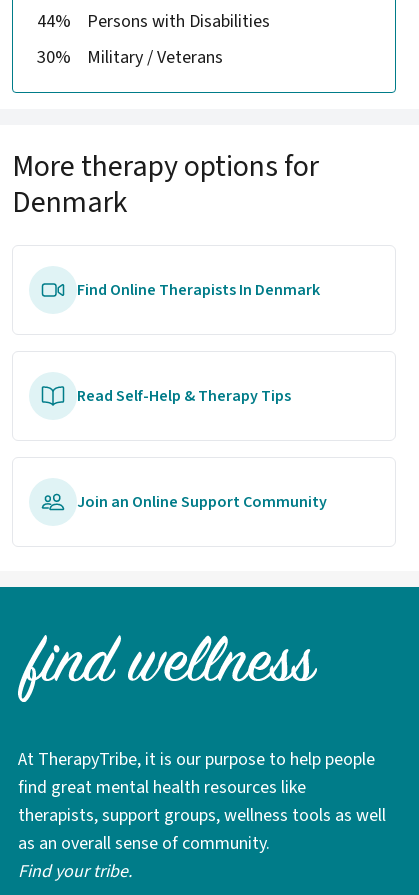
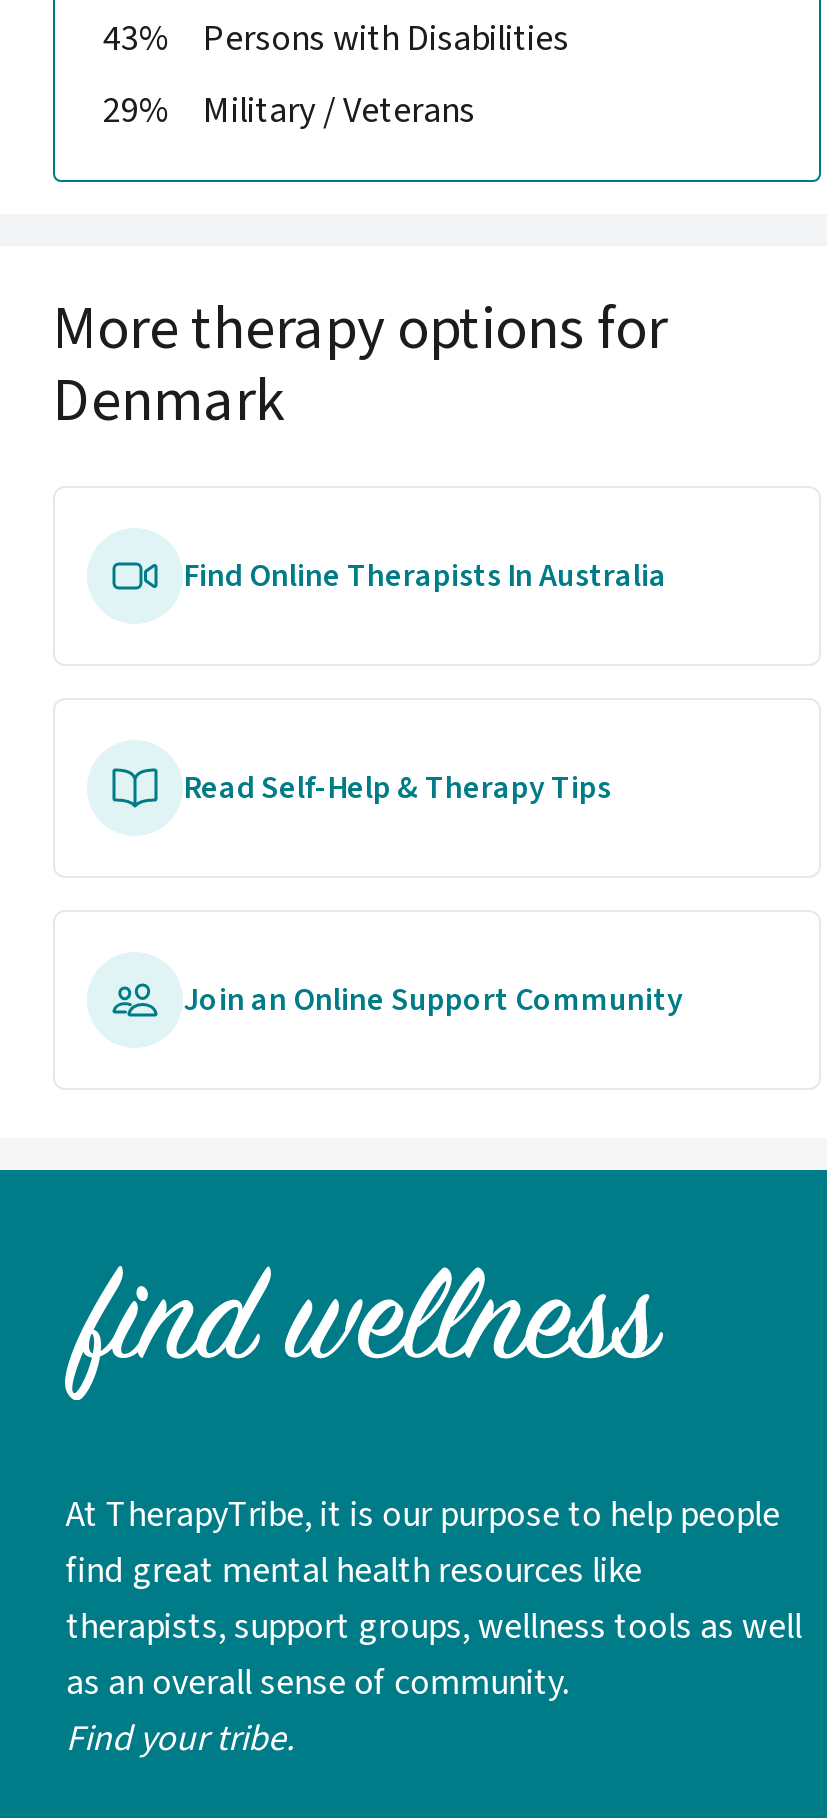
[37,8,270,33] 44% Persons with Disabilities -> [103,13,569,63] 43% Persons with Disabilities
[37,44,223,69] 30% Military / Veterans -> [103,85,475,135] 29% Military / Veterans
[77,278,320,300] Find Online Therapists In Denmark -> [183,553,667,597] Find Online Therapists In Australia

